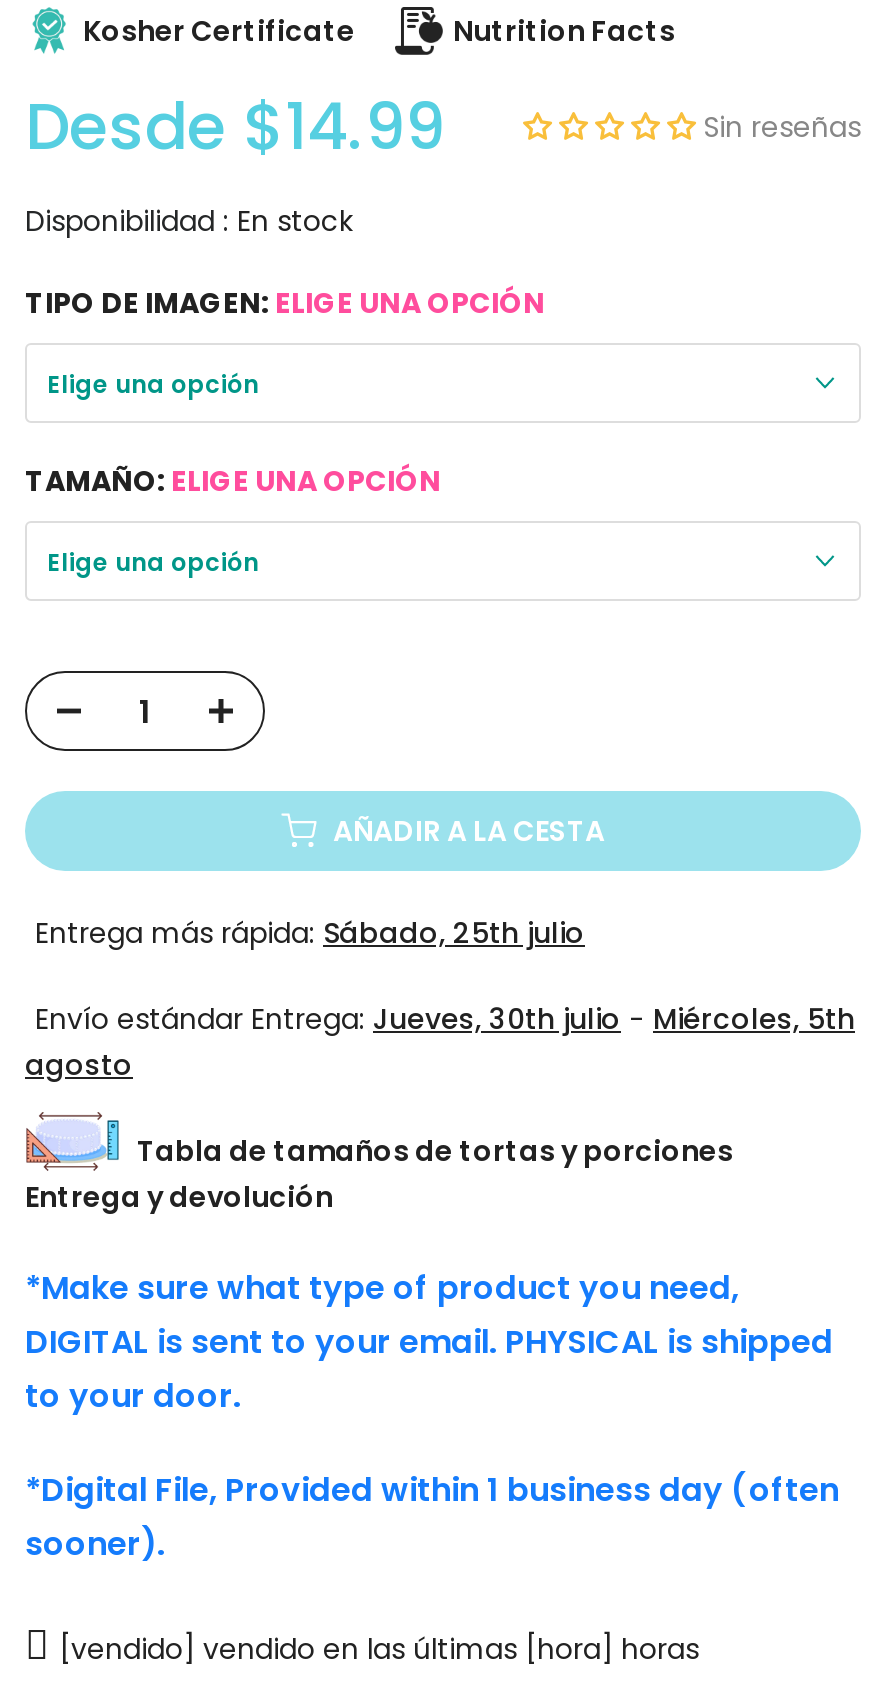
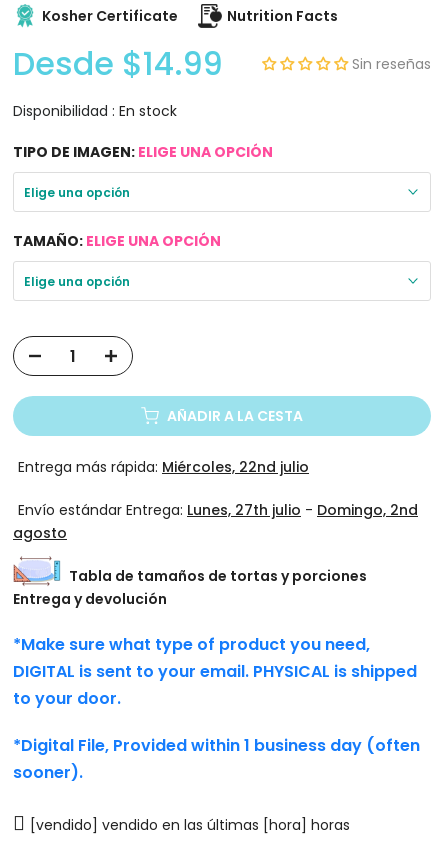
[35,914,585,954] Entrega más rápida: Sábado, 25th julio -> [18,457,309,477] Entrega más rápida: Miércoles, 22nd julio
[35,1000,855,1040] Envío estándar Entrega: Jueves, 30th julio - Miércoles, 5th -> [18,500,418,520] Envío estándar Entrega: Lunes, 27th julio - Domingo, 2nd

